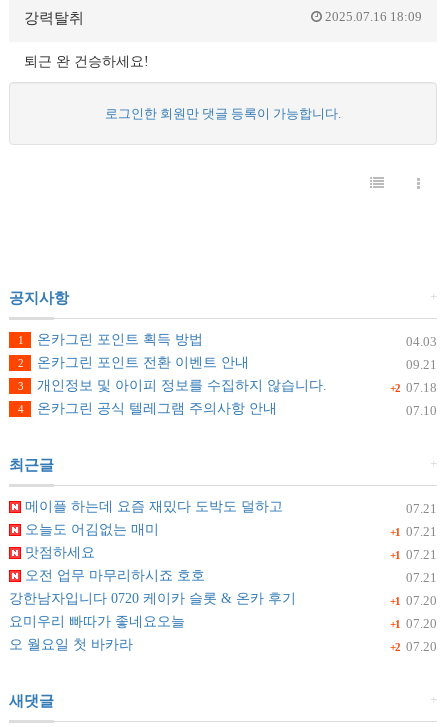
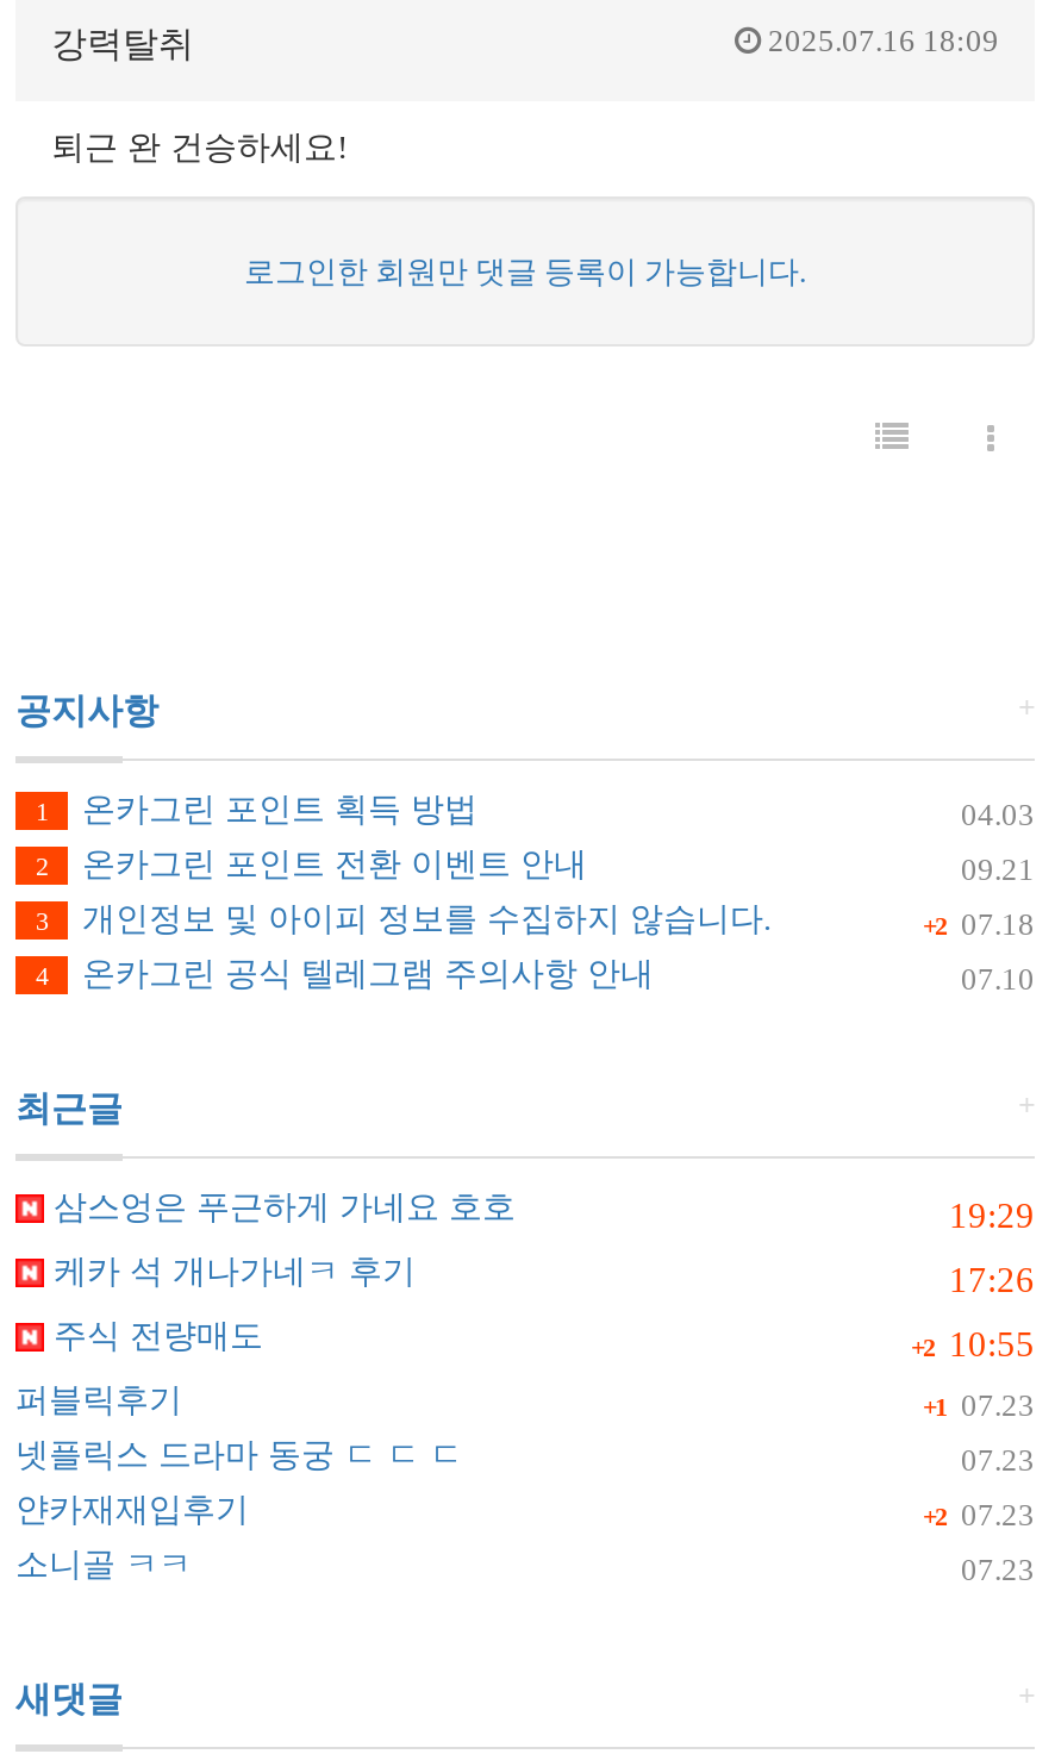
[21,499,437,516] 07.21 | 메이플 하는데 요즘 재밌다 도박도 덜하고 -> [44,1190,1035,1235] 19:29 | 삼스엉은 푸근하게 가네요 호호
[21,522,437,539] +1 07.21 | 오늘도 어김없는 매미 -> [44,1254,1035,1299] 17:26 | 케카 석 개나가네ㅋ 후기
[21,545,437,562] +1 07.21 | 맛점하세요 -> [44,1318,1035,1363] +2 10:55 | 주식 전량매도
[21,568,437,585] 07.21 | 오전 업무 마무리하시죠 호호 -> [15,1382,1035,1423] +1 07.23 | 퍼블릭후기
[9,591,437,608] +1 07.20 | 강한남자입니다 0720 케이카 슬롯 & 온카 후기 -> [15,1437,1035,1478] 07.23 | 넷플릭스 드라마 동궁 ㄷ ㄷ ㄷ
[9,614,437,631] +1 07.20 | 요미우리 빠따가 좋네요오늘 -> [15,1492,1035,1533] +2 07.23 | 얀카재재입후기
[9,637,437,654] +2 07.20 | 오 월요일 첫 바카라 -> [15,1547,1035,1587] 07.23 | 소니골 ㅋㅋ

